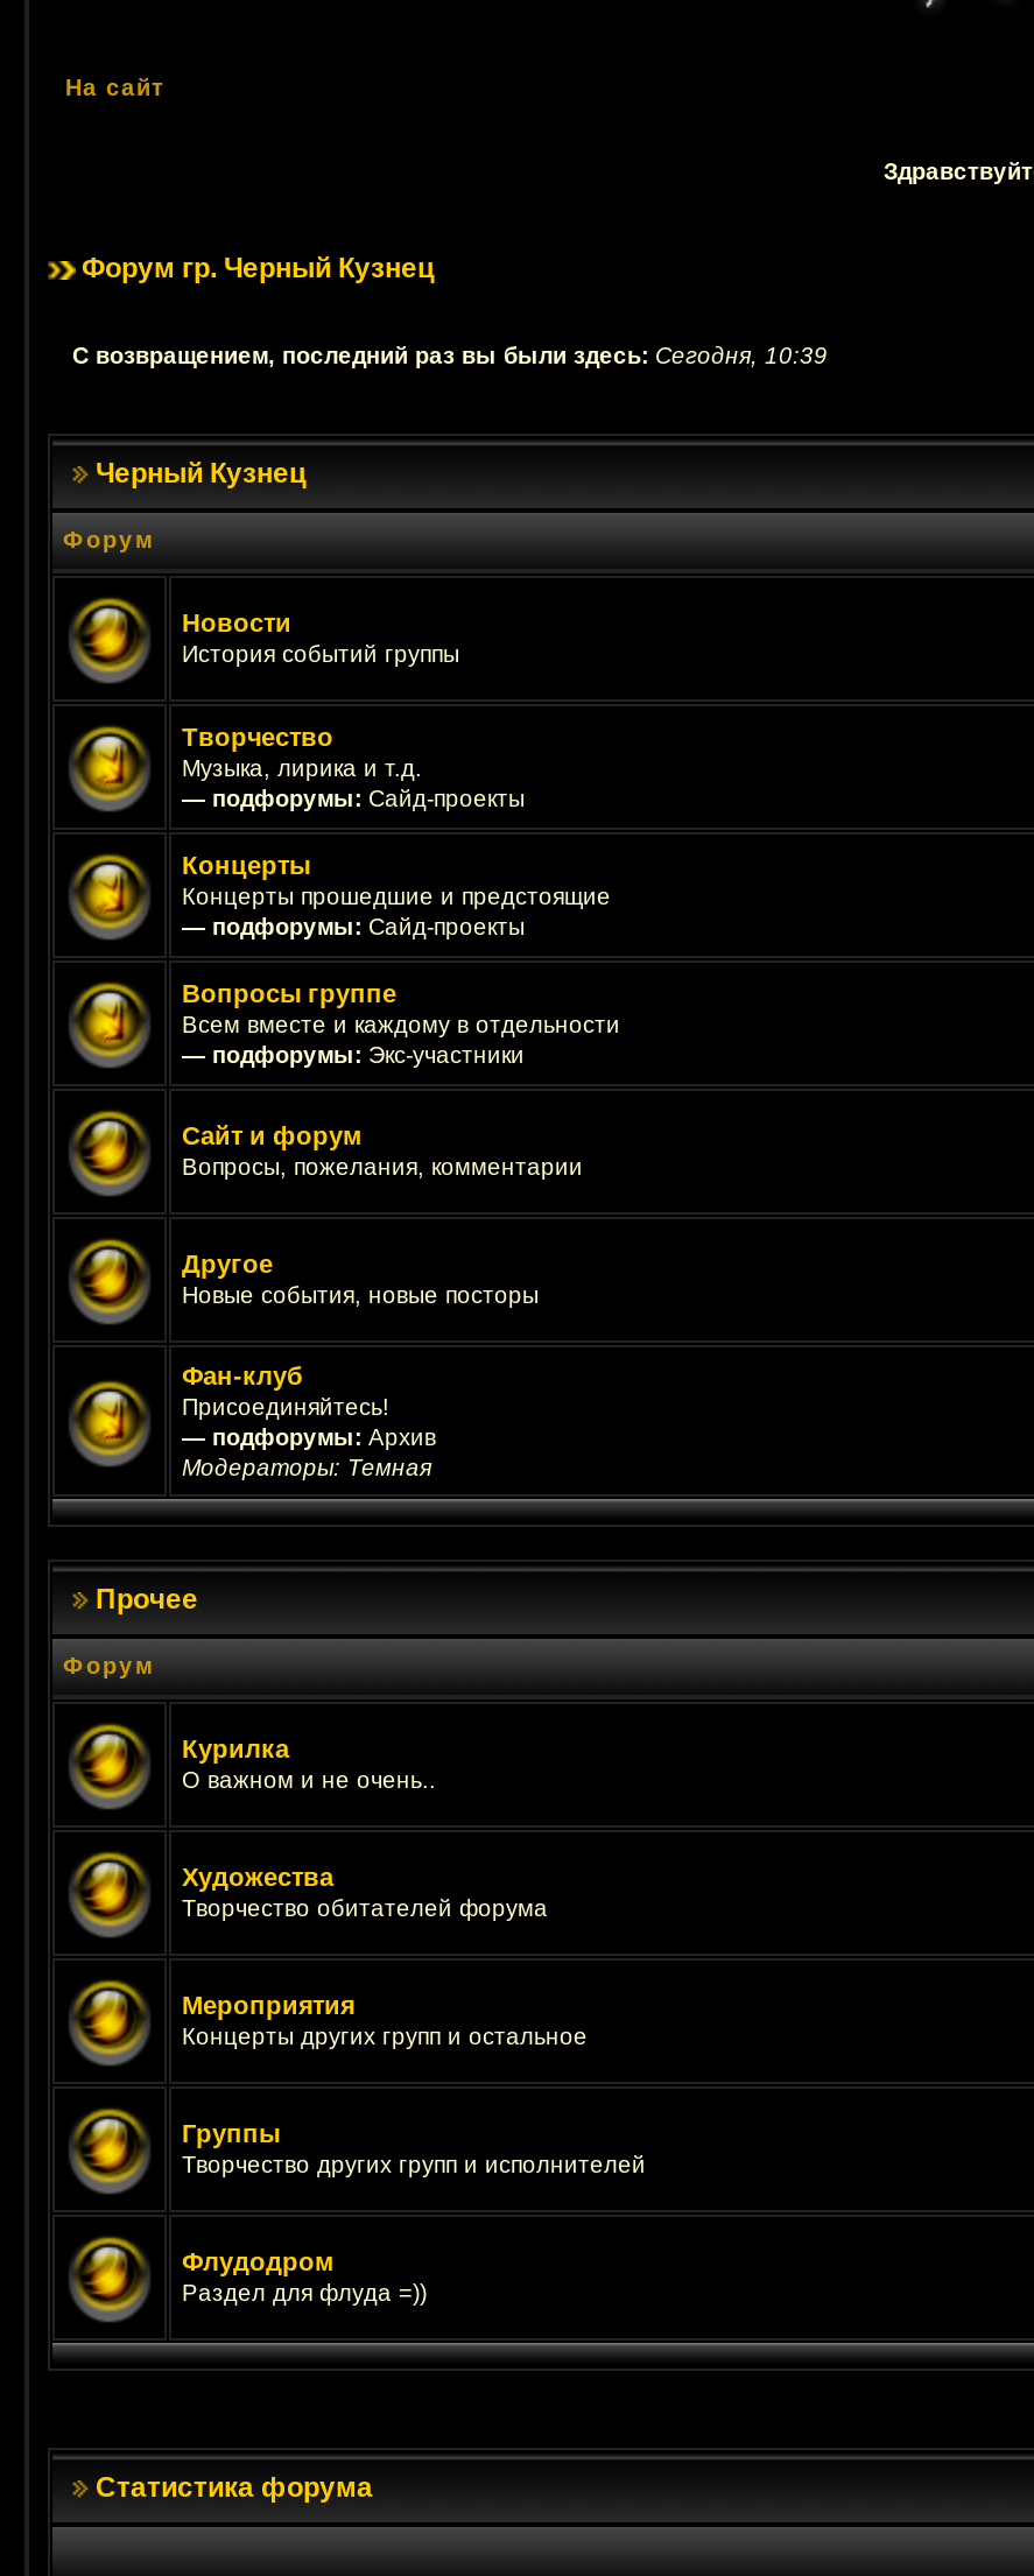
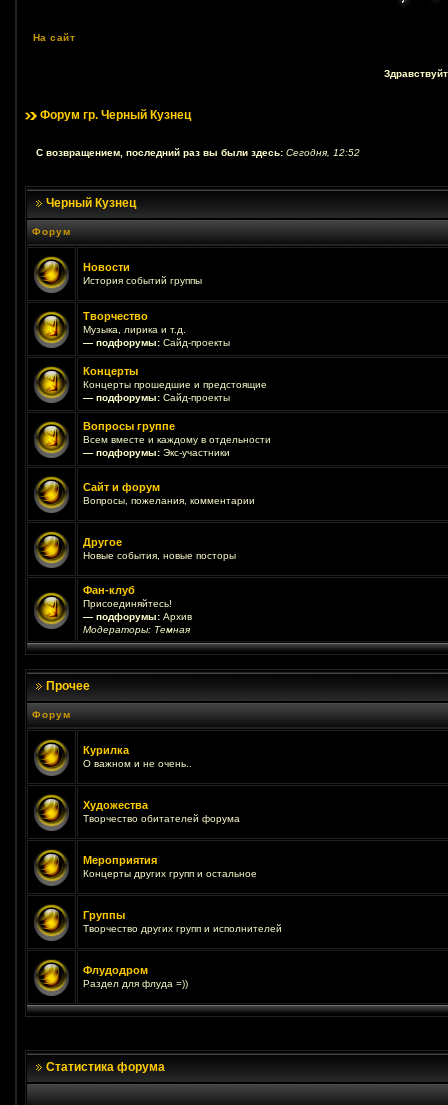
[72,343,828,368] С возвращением, последний раз вы были здесь: Сегодня, 10:39 -> [35,147,359,158] С возвращением, последний раз вы были здесь: Сегодня, 12:52

